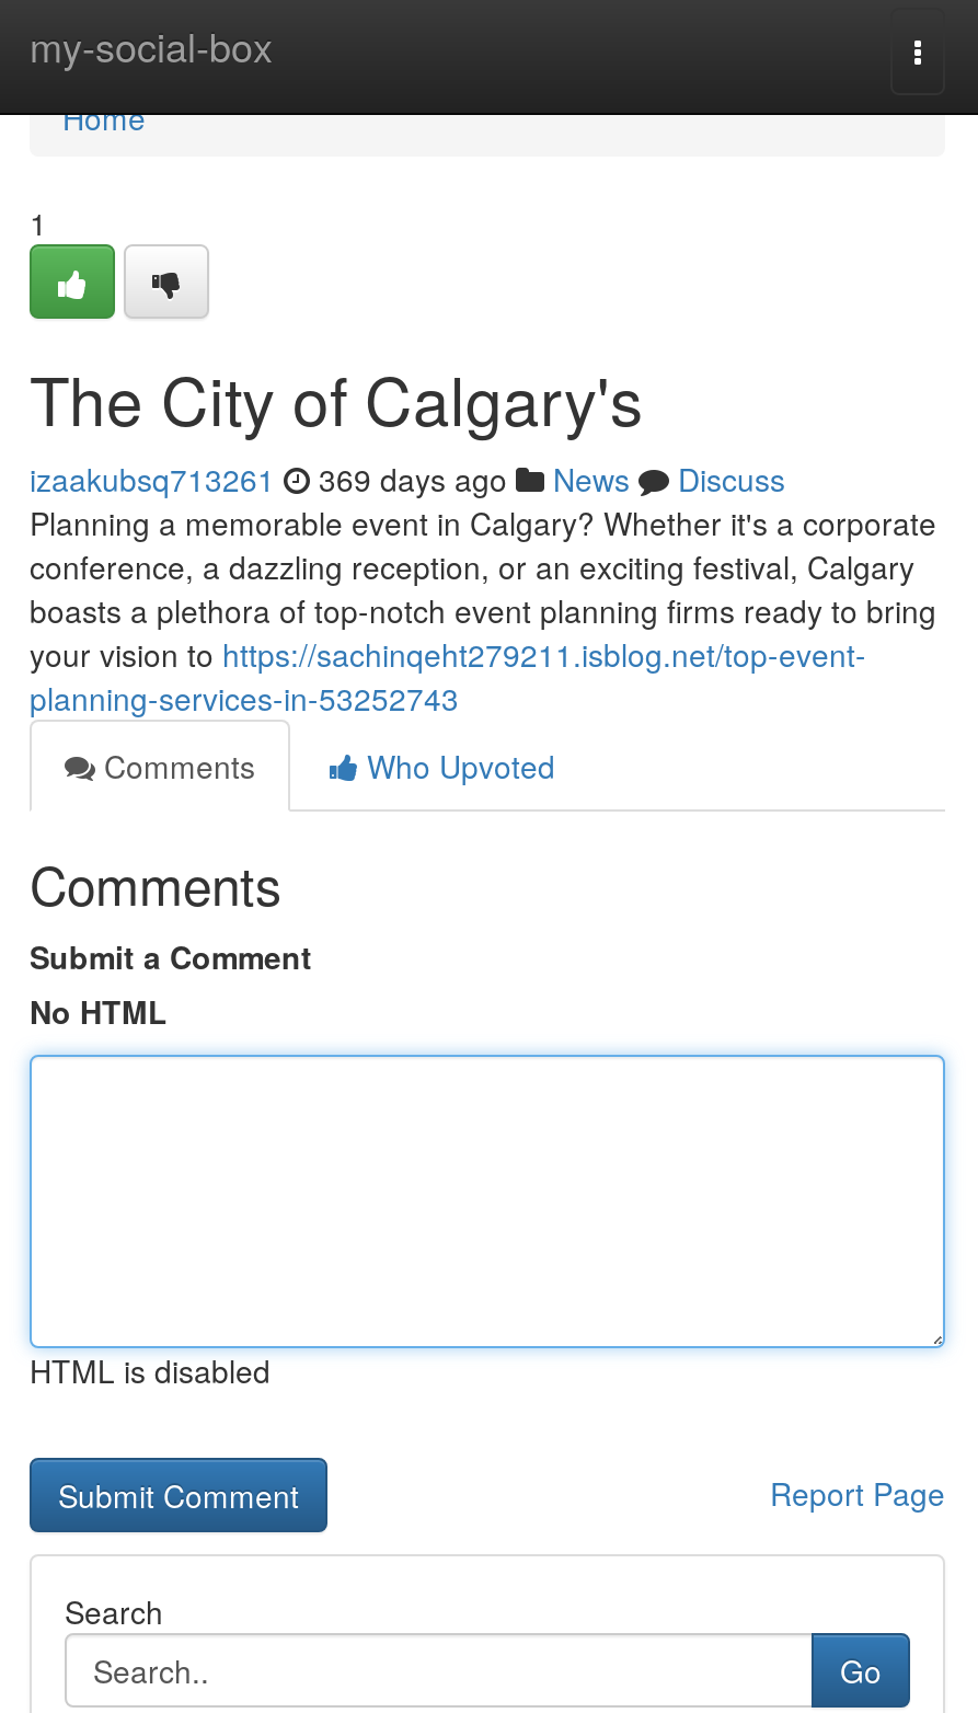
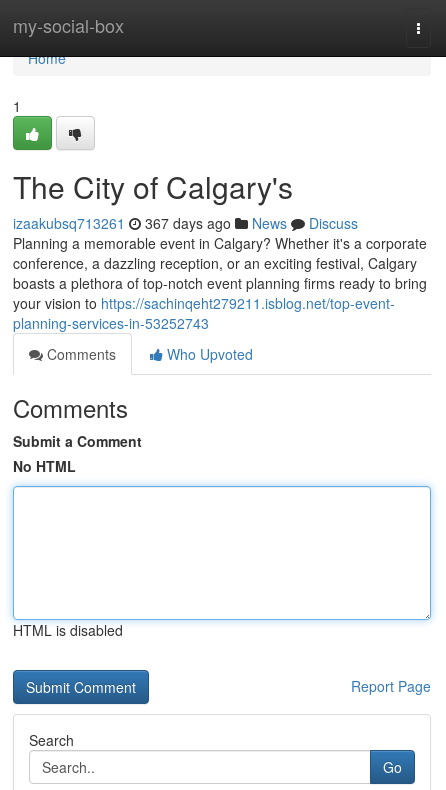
[30,457,785,501] izaakubsq713261 369 days ago News Discuss -> [13,213,358,233] izaakubsq713261 367 days ago News Discuss

